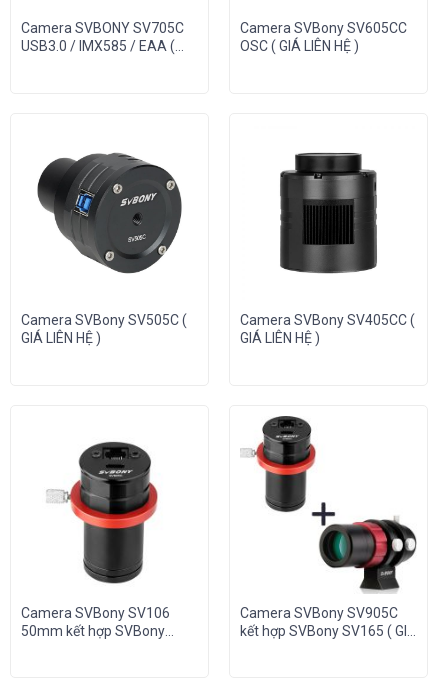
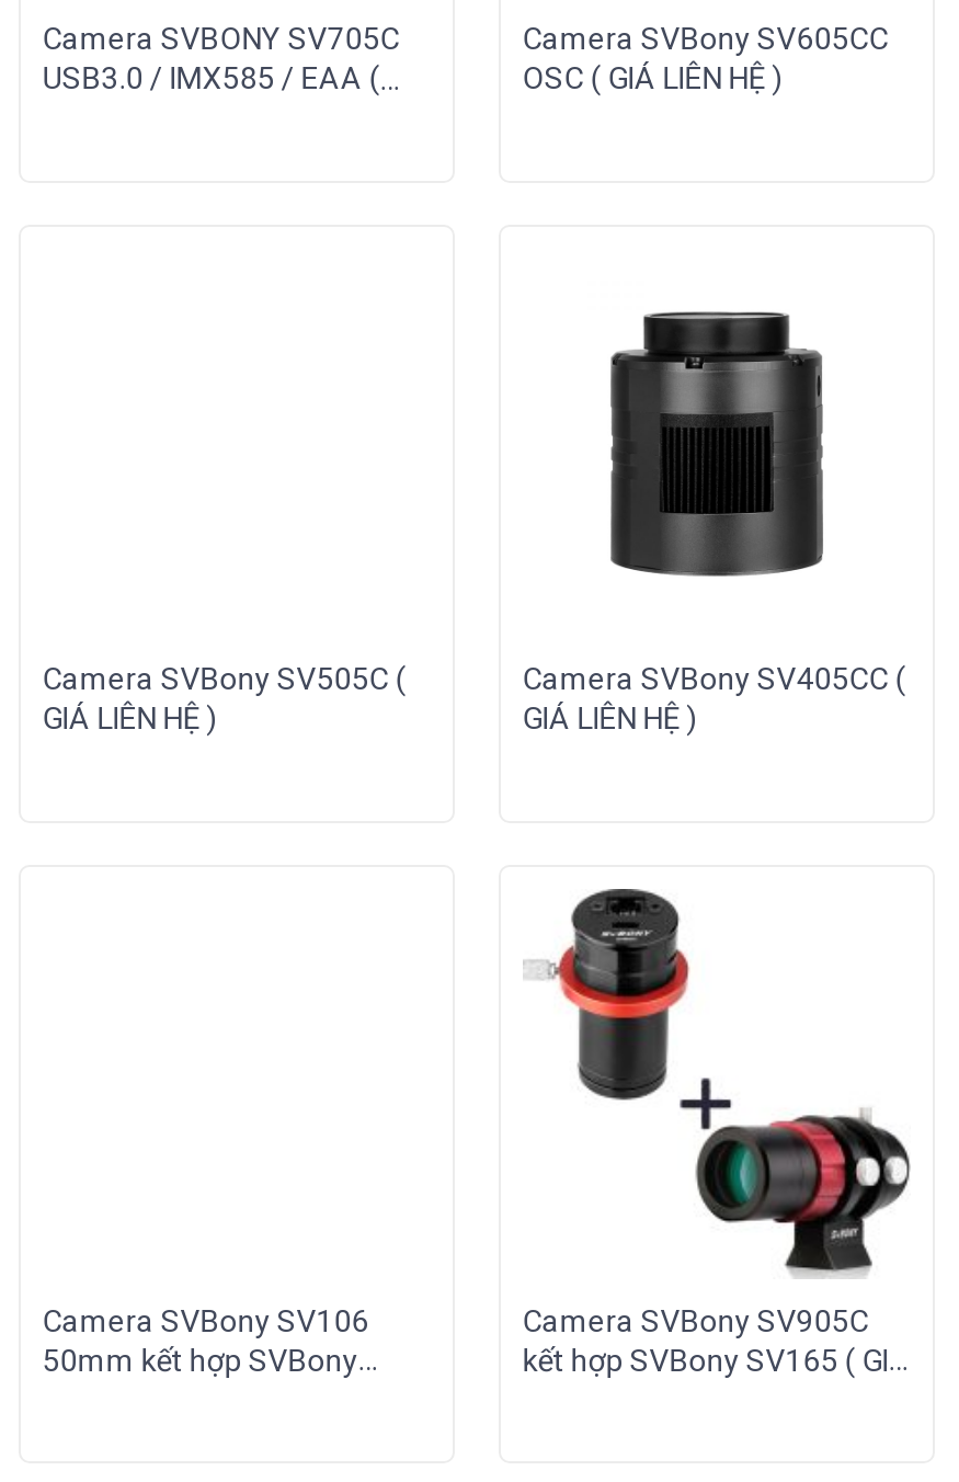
[36,152,183,274] [image] -> none
[47,441,159,584] [image] -> none

